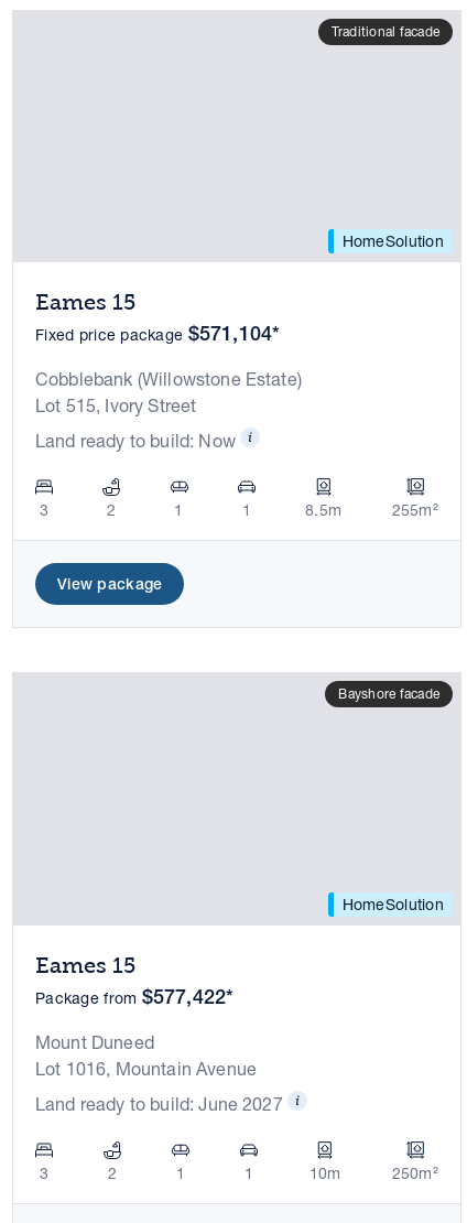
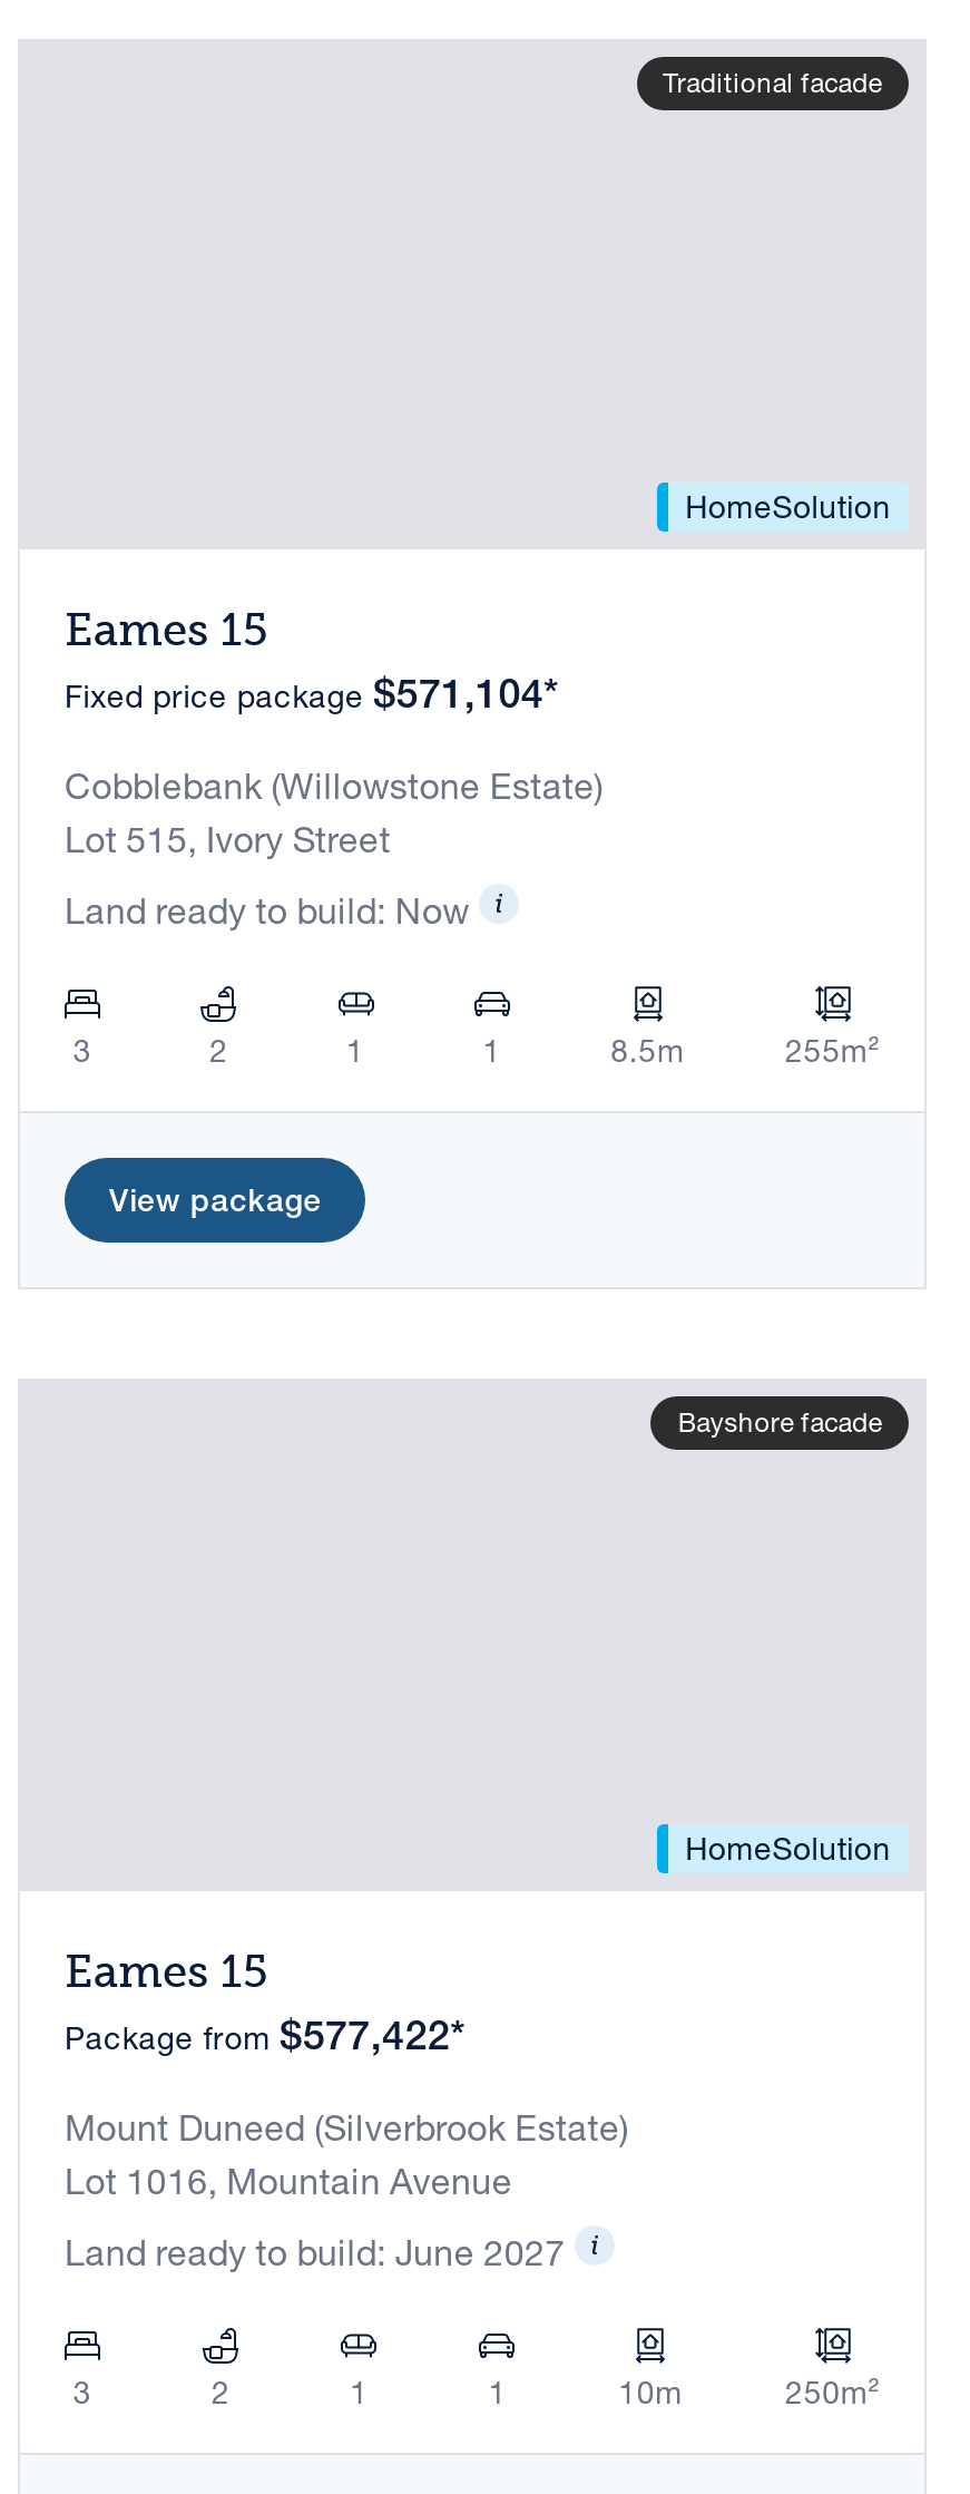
[35,1031,154,1052] Mount Duneed -> [65,2104,629,2146] Mount Duneed (Silverbrook Estate)

